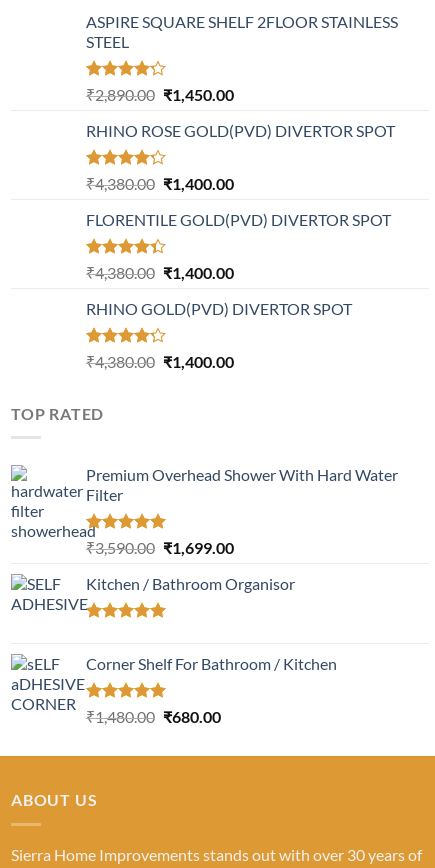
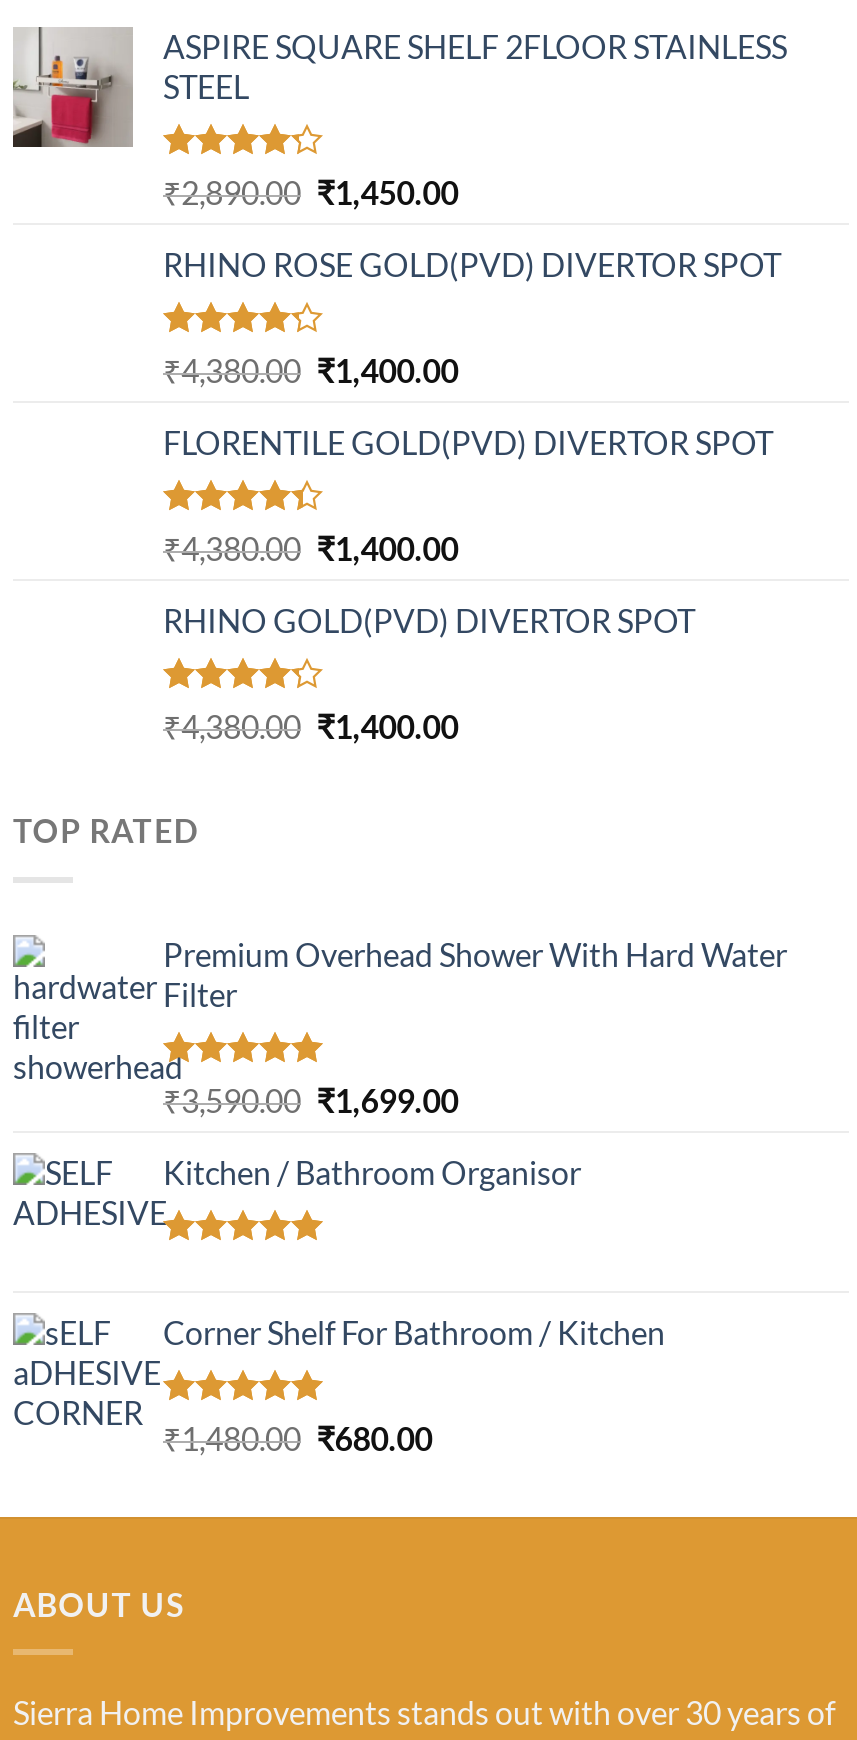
none -> [11,26,135,150] [image]

